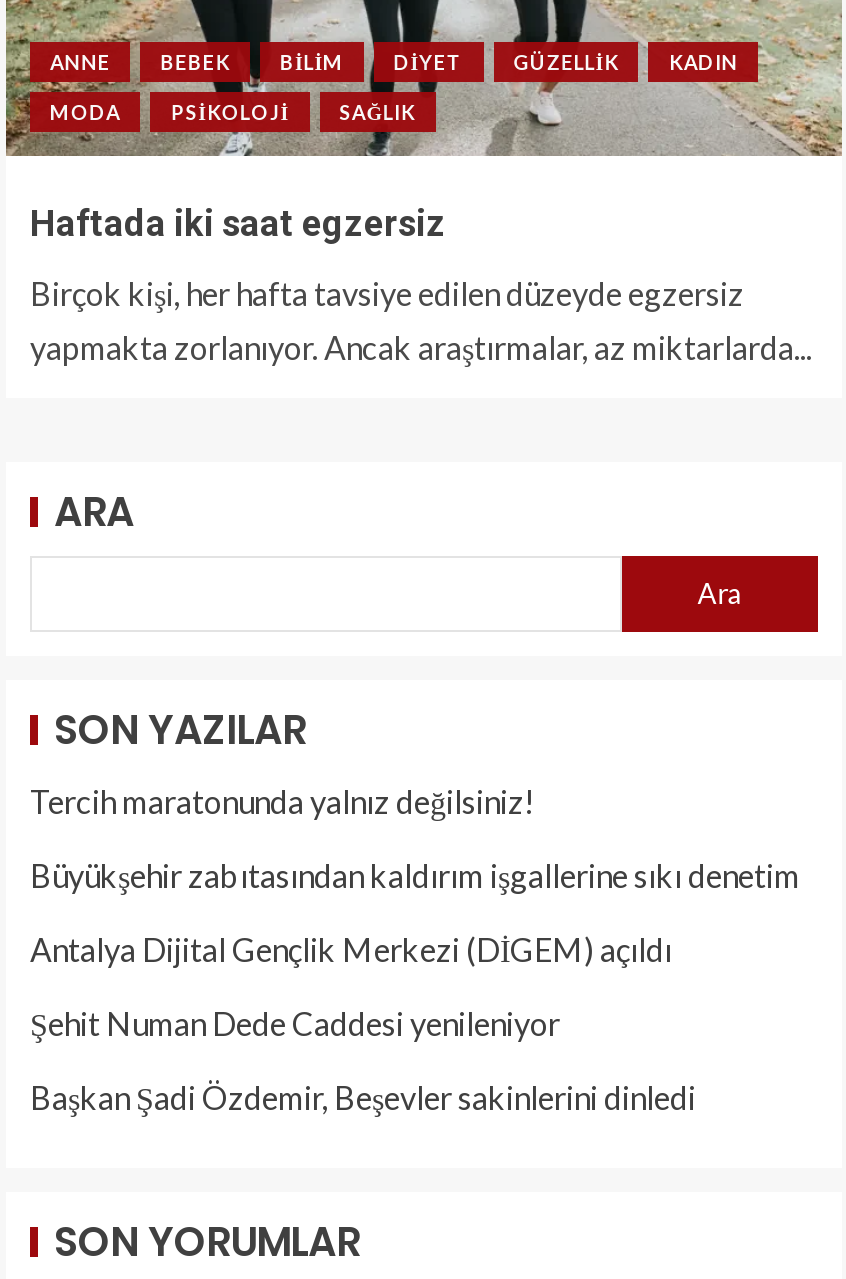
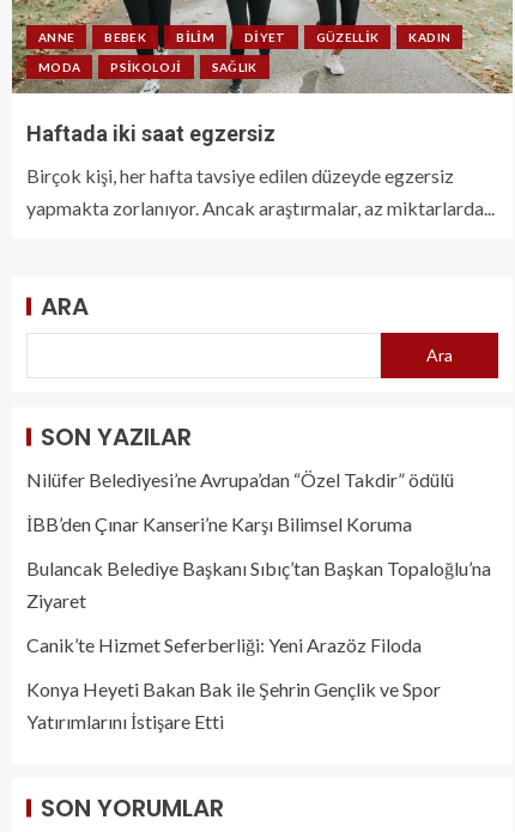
[30,782,534,820] Tercih maratonunda yalnız değilsiniz! -> [26,468,454,491] Nilüfer Belediyesi’ne Avrupa’dan “Özel Takdir” ödülü
[30,856,800,894] Büyükşehir zabıtasından kaldırım işgallerine sıkı denetim -> [26,512,412,535] İBB’den Çınar Kanseri’ne Karşı Bilimsel Koruma
[30,930,672,968] Antalya Dijital Gençlik Merkezi (DİGEM) açıldı -> [26,557,491,612] Bulancak Belediye Başkanı Sıbıç’tan Başkan Topaloğlu’na | Ziyaret
[30,1004,560,1042] Şehit Numan Dede Caddesi yenileniyor -> [26,633,422,656] Canik’te Hizmet Seferberliği: Yeni Arazöz Filoda
[30,1078,696,1116] Başkan Şadi Özdemir, Beşevler sakinlerini dinledi -> [26,678,441,733] Konya Heyeti Bakan Bak ile Şehrin Gençlik ve Spor | Yatırımlarını İstişare Etti

